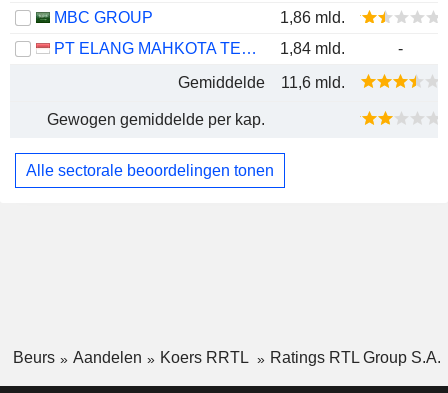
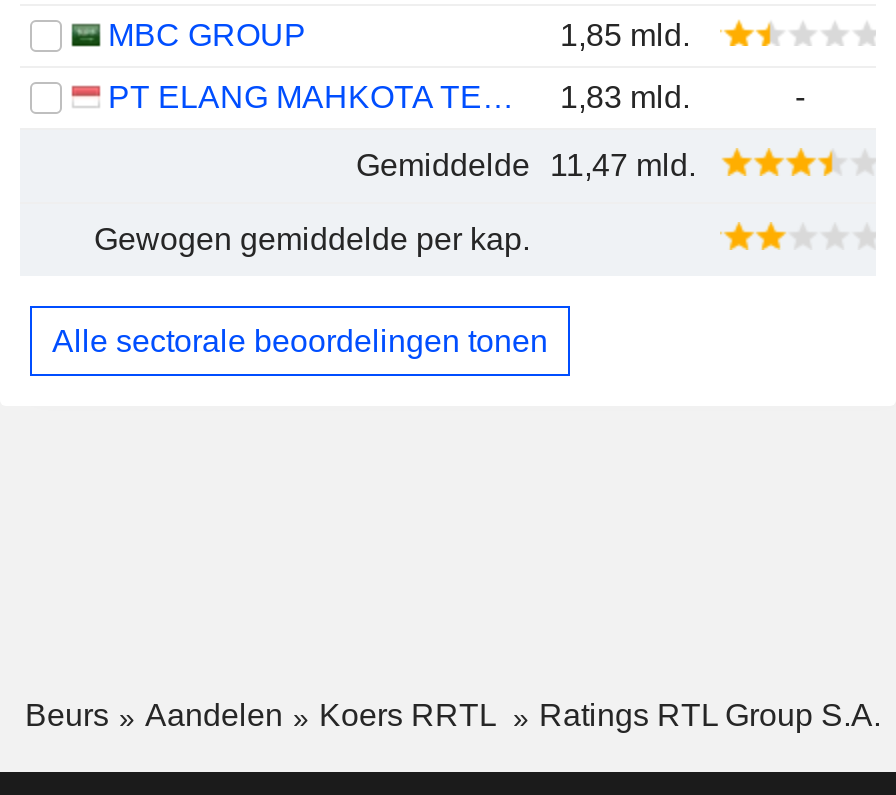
[280,9,345,26] 1,86 mld. -> [560,18,690,52] 1,85 mld.
[280,40,345,57] 1,84 mld. -> [560,80,690,114] 1,83 mld.
[178,74,345,91] Gemiddelde | 11,6 mld. -> [356,148,696,182] Gemiddelde 11,47 mld.

